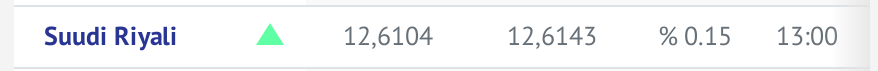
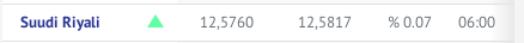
[343,19,433,53] 12,6104 -> [199,12,253,32] 12,5760
[507,19,597,53] 12,6143 -> [297,12,351,32] 12,5817
[658,19,732,53] % 0.15 -> [388,12,432,32] % 0.07
[776,19,838,53] 13:00 -> [458,12,495,32] 06:00

